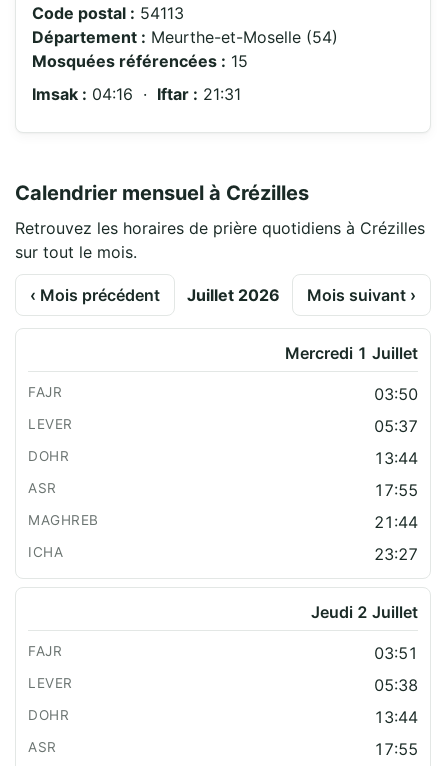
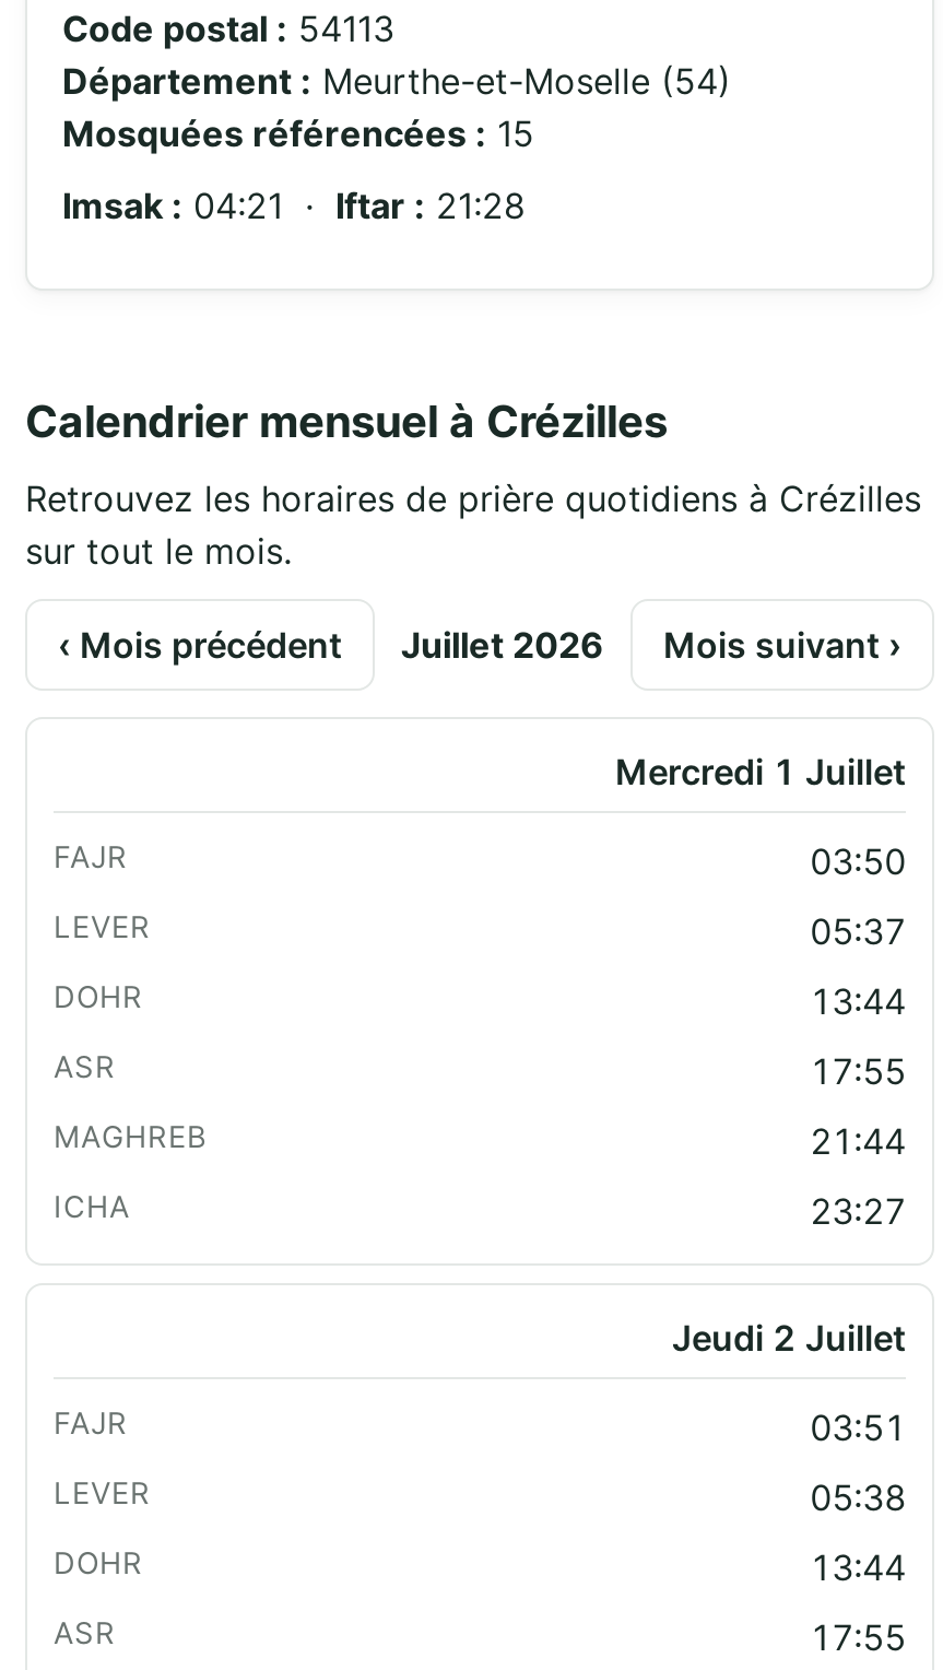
[32,84,241,104] Imsak : 04:16 · Iftar : 21:31 -> [62,185,526,228] Imsak : 04:21 · Iftar : 21:28

